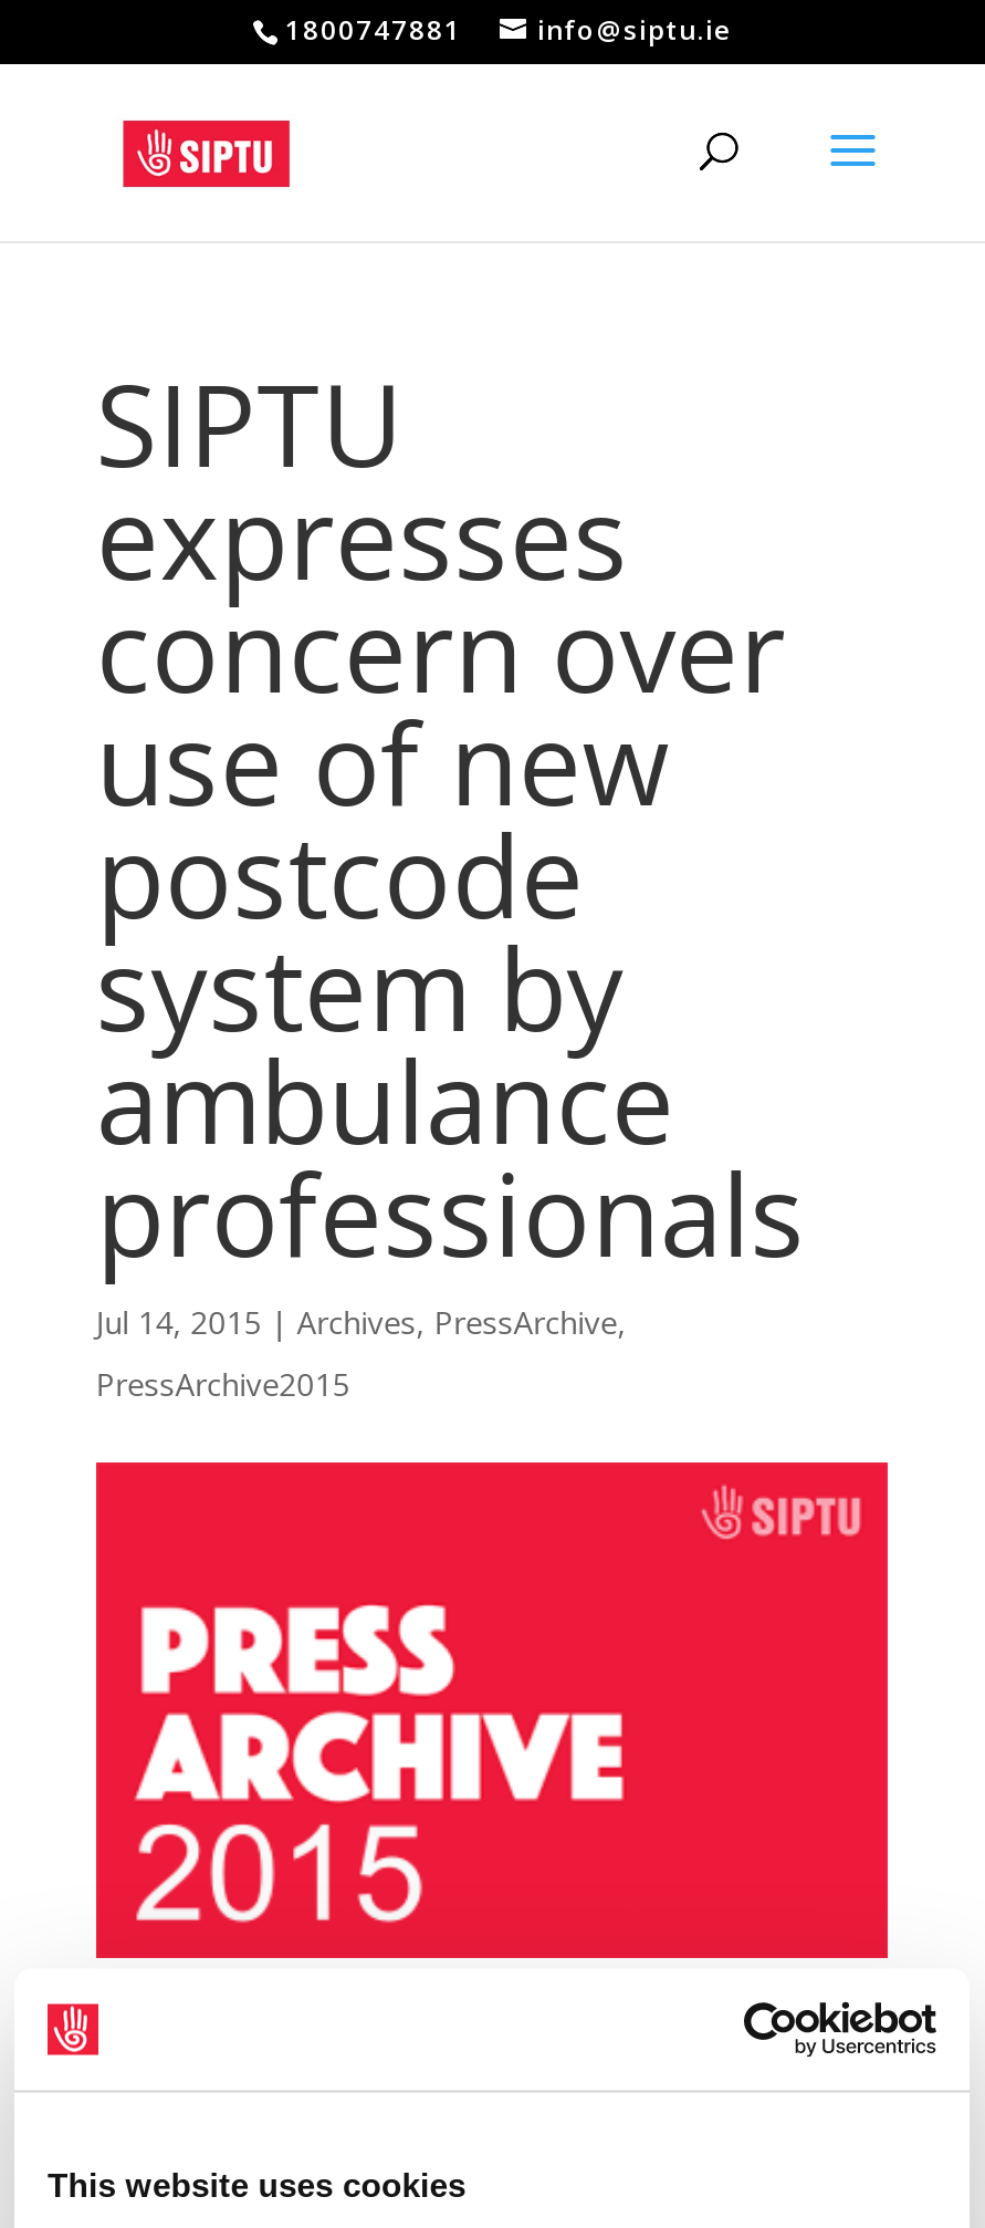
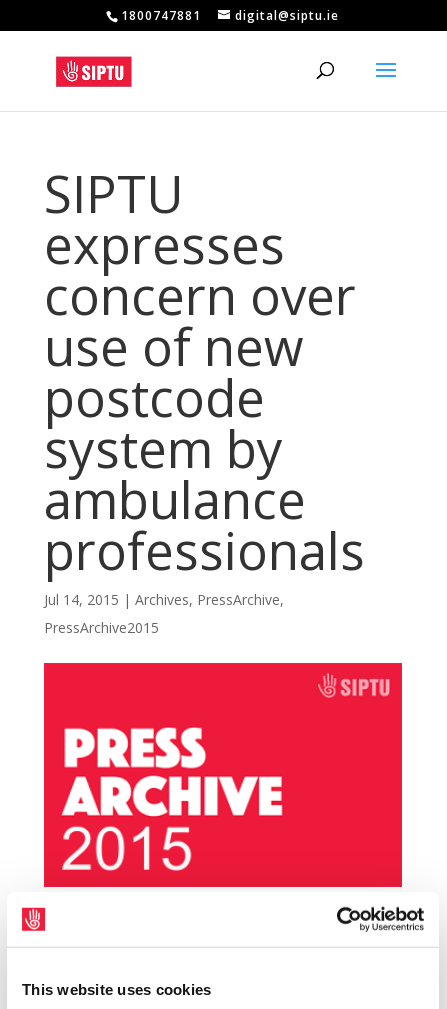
[537,11,732,49] info@siptu.ie -> [235,7,339,24] digital@siptu.ie

